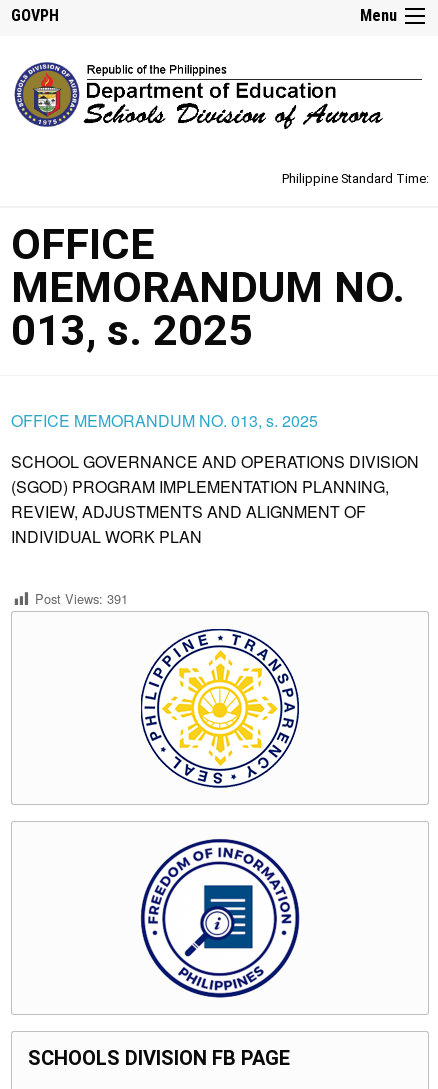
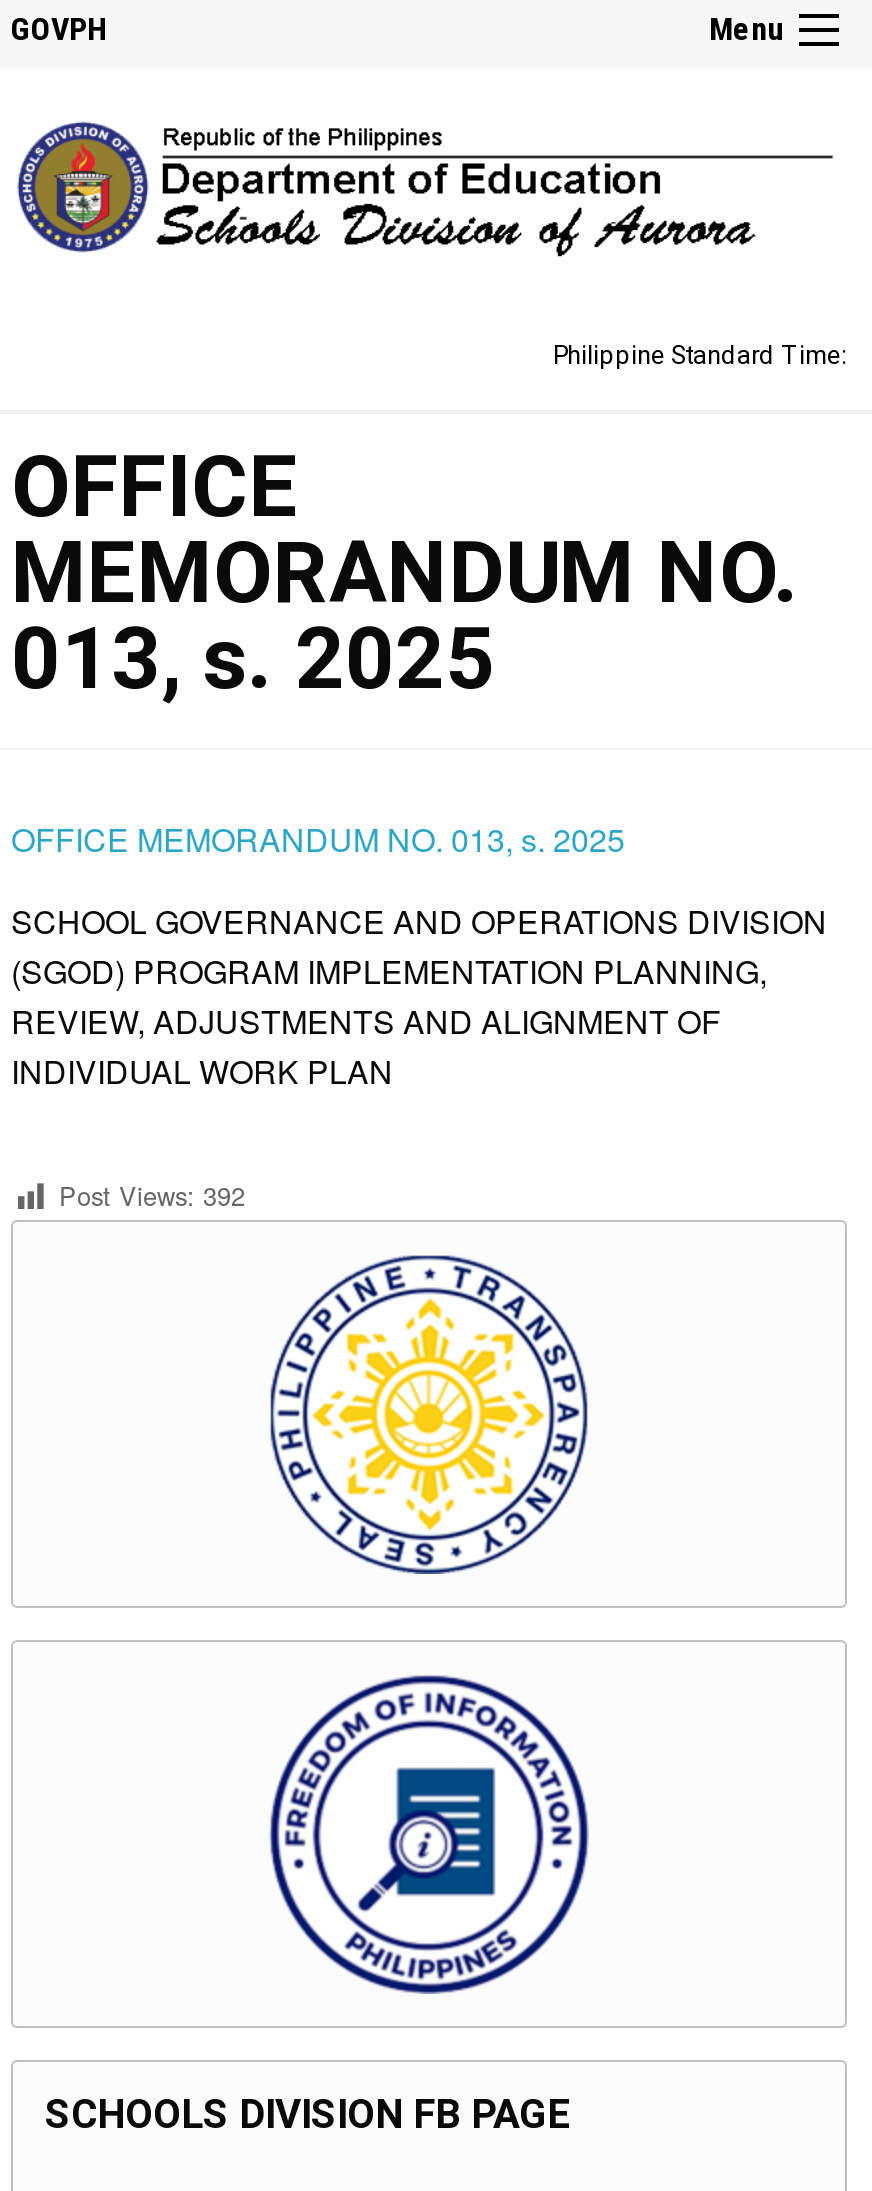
[35,589,128,608] Post Views: 391 -> [59,1176,245,1214] Post Views: 392

